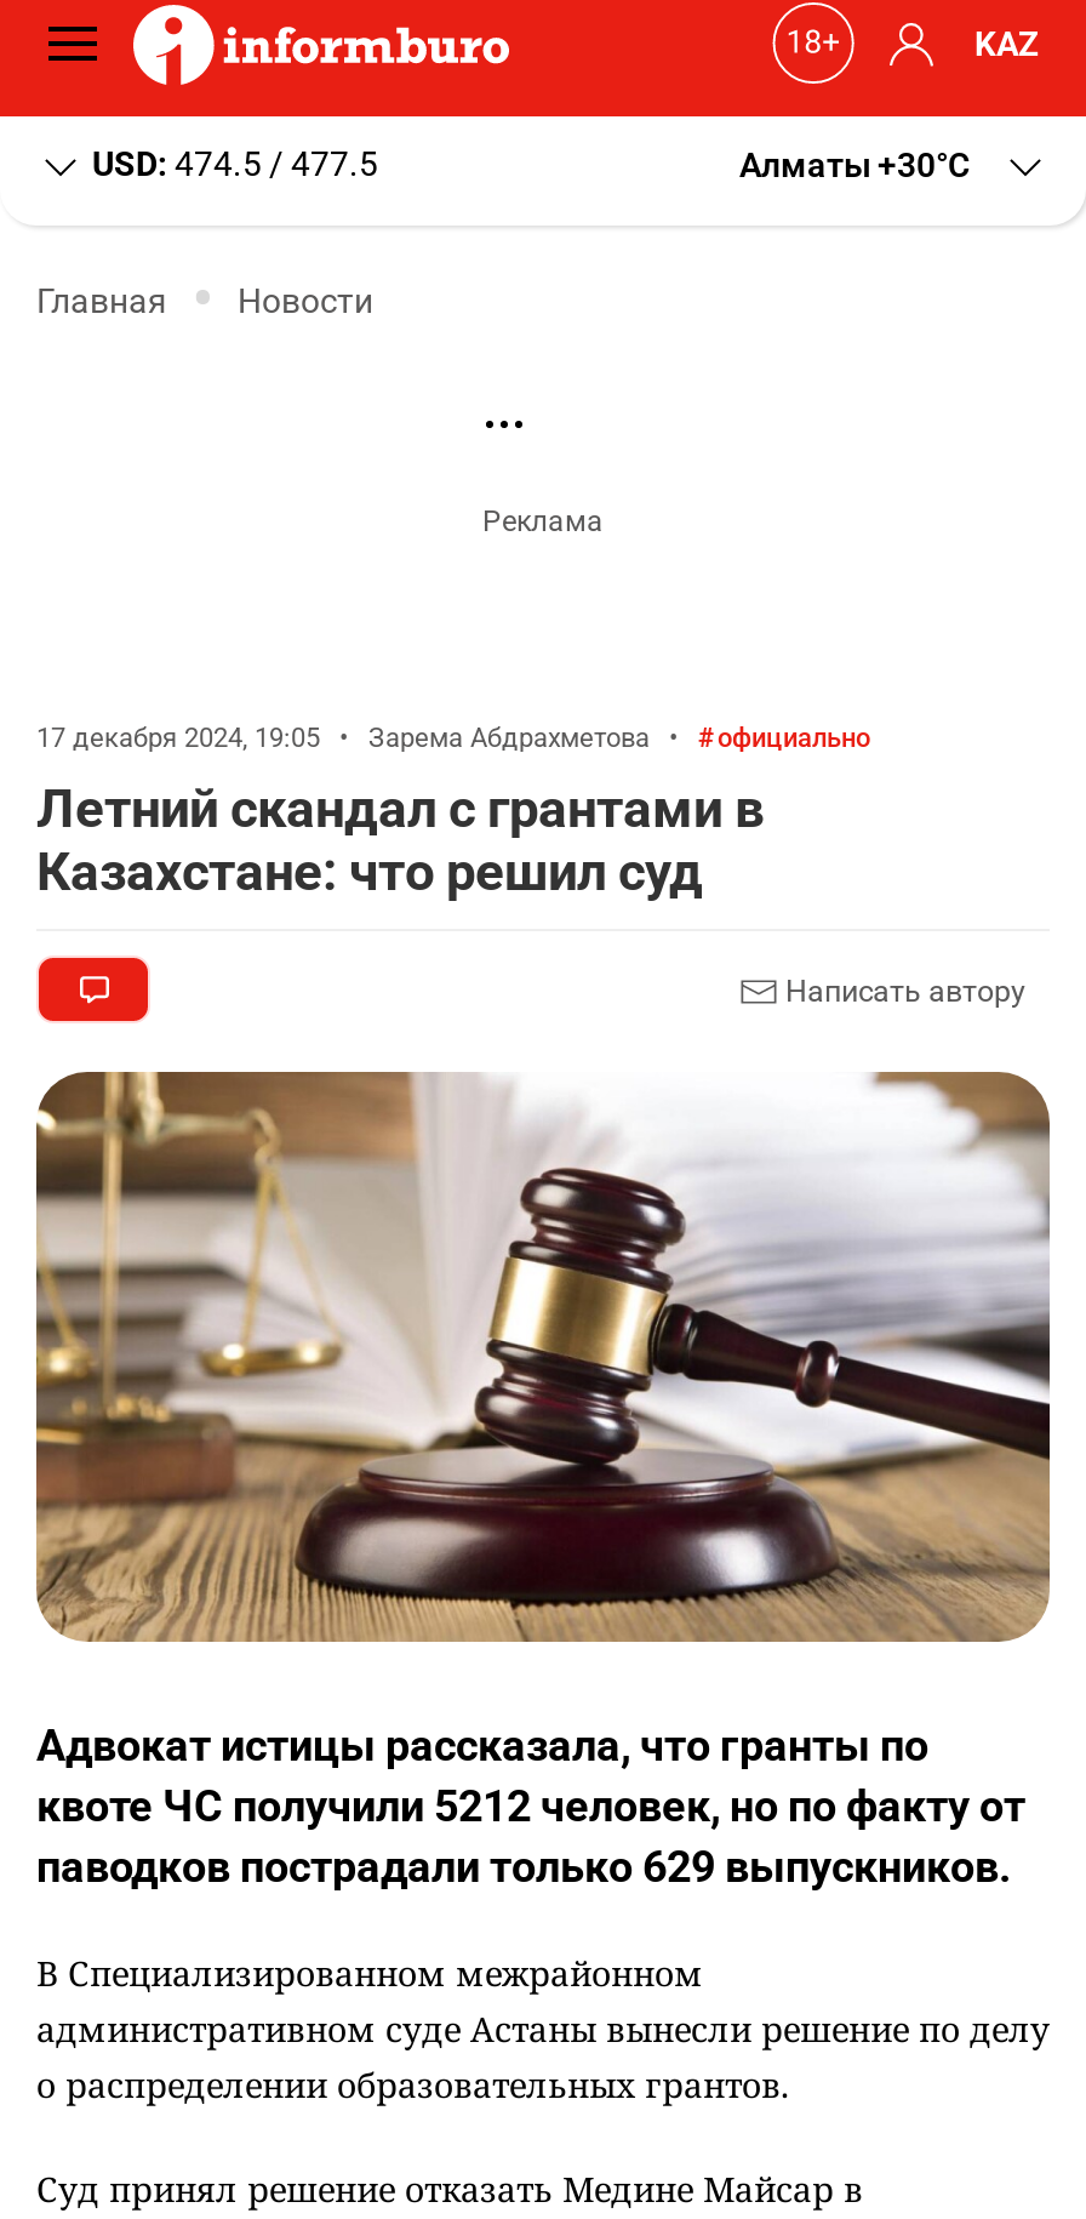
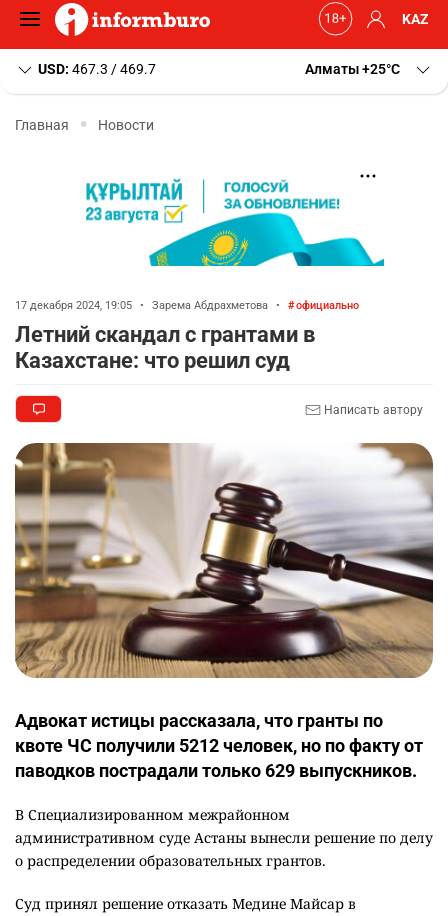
[92,146,378,184] USD: 474.5 / 477.5 -> [38,61,156,77] USD: 467.3 / 469.7
[739,146,970,184] Алматы +30 C -> [305,61,400,77] Алматы +25 C
none -> [85,174,385,267] [image]

